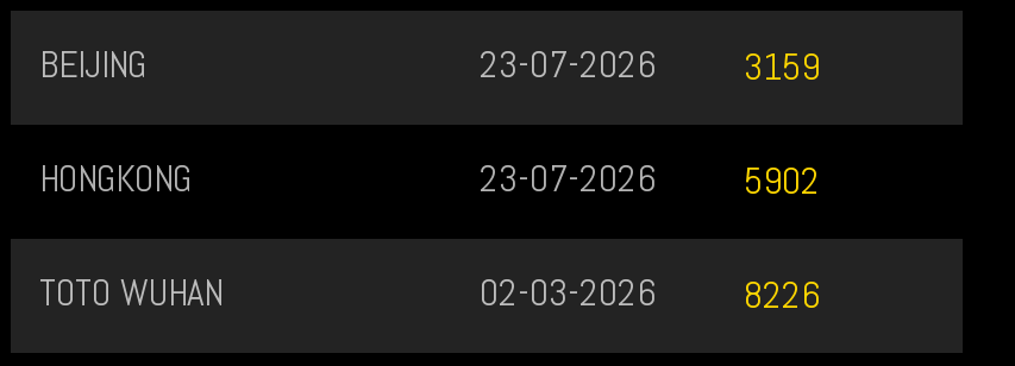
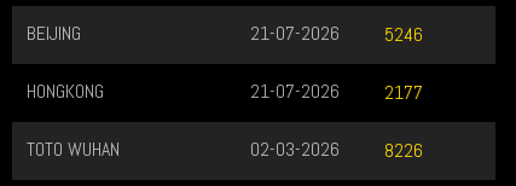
[480,43,656,90] 23-07-2026 -> [250,22,340,46] 21-07-2026
[744,44,820,91] 3159 -> [384,23,423,47] 5246
[480,157,656,204] 23-07-2026 -> [250,80,340,104] 21-07-2026
[744,158,820,205] 5902 -> [384,81,423,105] 2177

